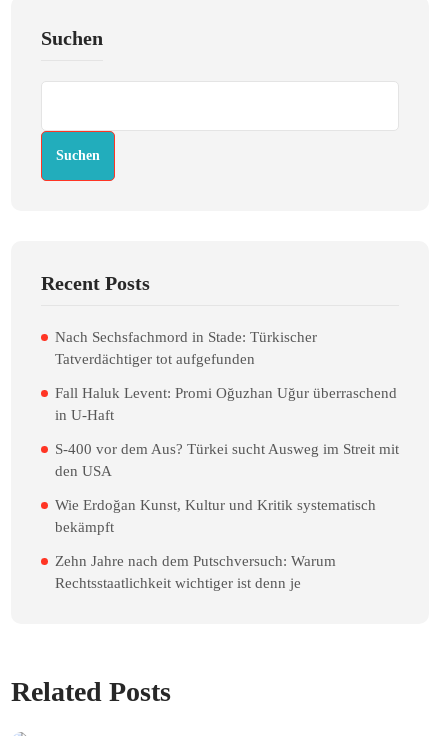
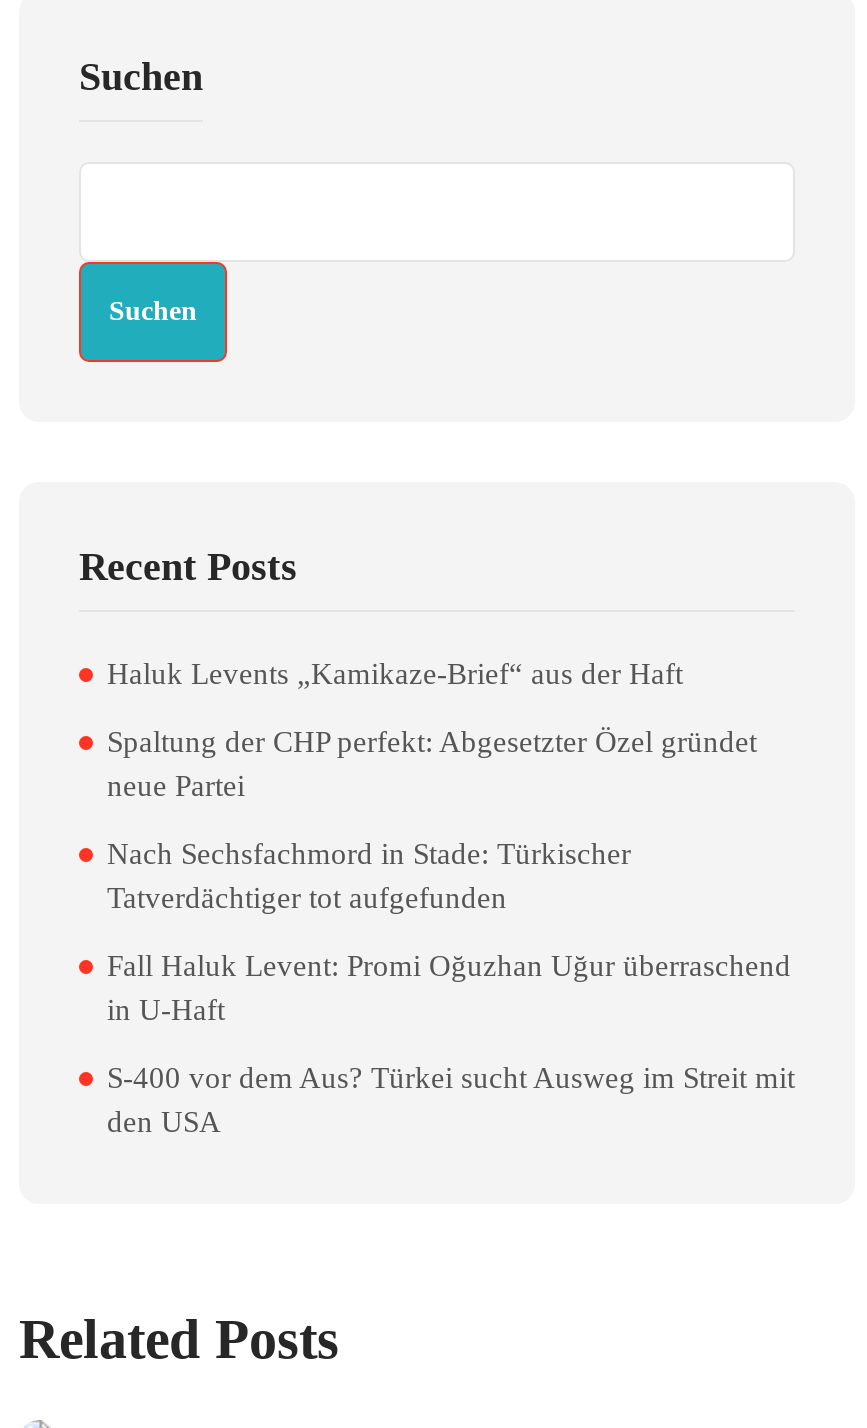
none -> [107,658,757,802] Haluk Levents „Kamikaze-Brief“ aus der Haft | Spaltung der CHP perfekt: Abgesetzter Özel gründet | neue Partei
moved [55,329,399,479] -> [107,838,795,1138]: Nach Sechsfachmord in Stade: Türkischer | Tatverdächtiger tot aufgefunden | Fall Haluk Levent: Promi Oğuzhan Uğur überraschend | in U-Haft | S-400 vor dem Aus? Türkei sucht Ausweg im Streit mit | den USA
[55,497,376,591] Wie Erdoğan Kunst, Kultur und Kritik systematisch | bekämpft | Zehn Jahre nach dem Putschversuch: Warum | Rechtsstaatlichkeit wichtiger ist denn je -> none

